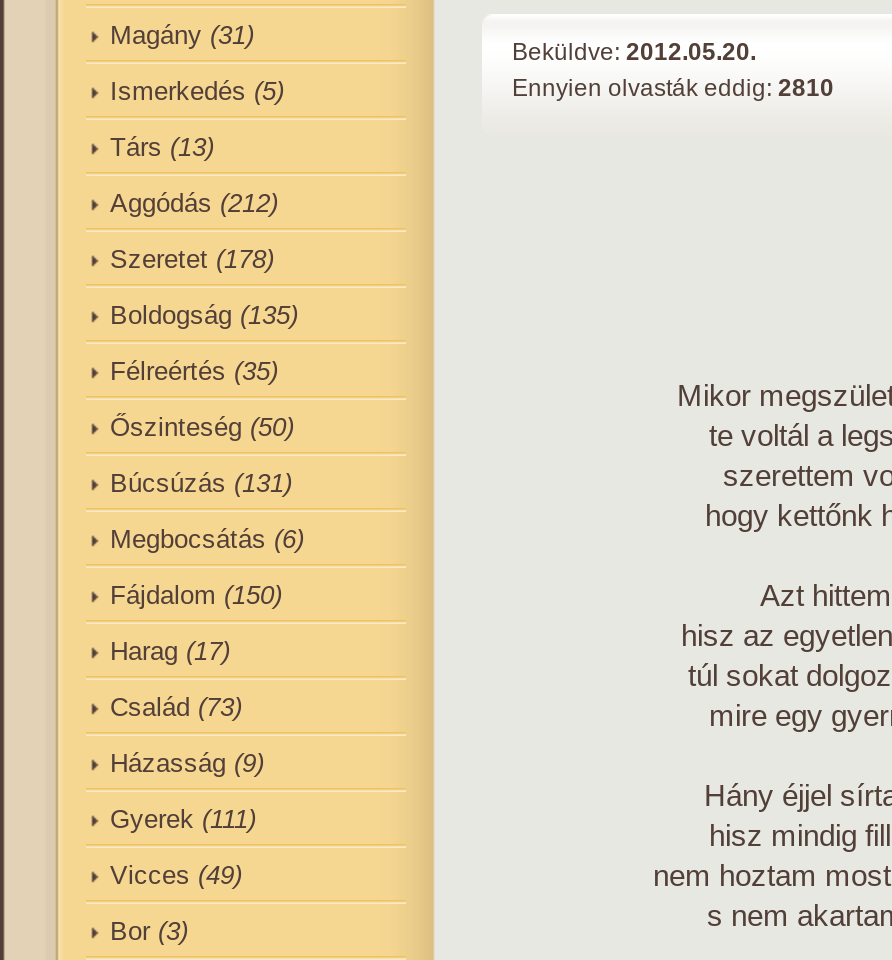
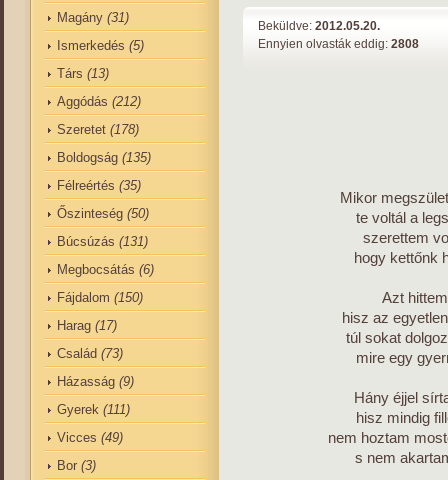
[512,74,834,102] Ennyien olvasták eddig: 2810 -> [258,37,419,51] Ennyien olvasták eddig: 2808

